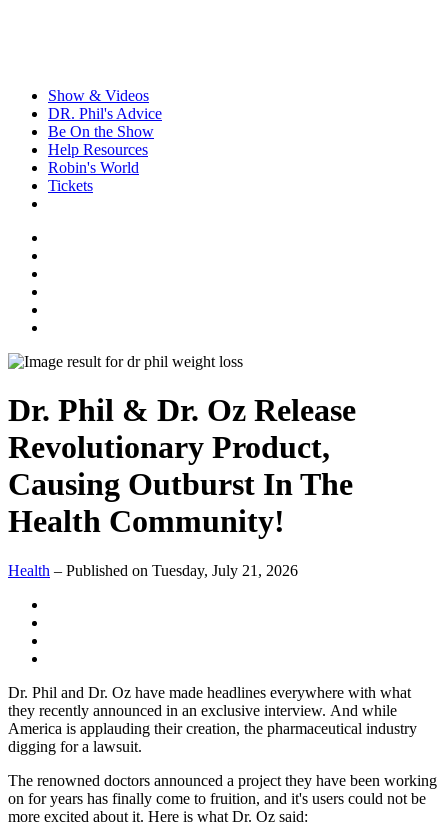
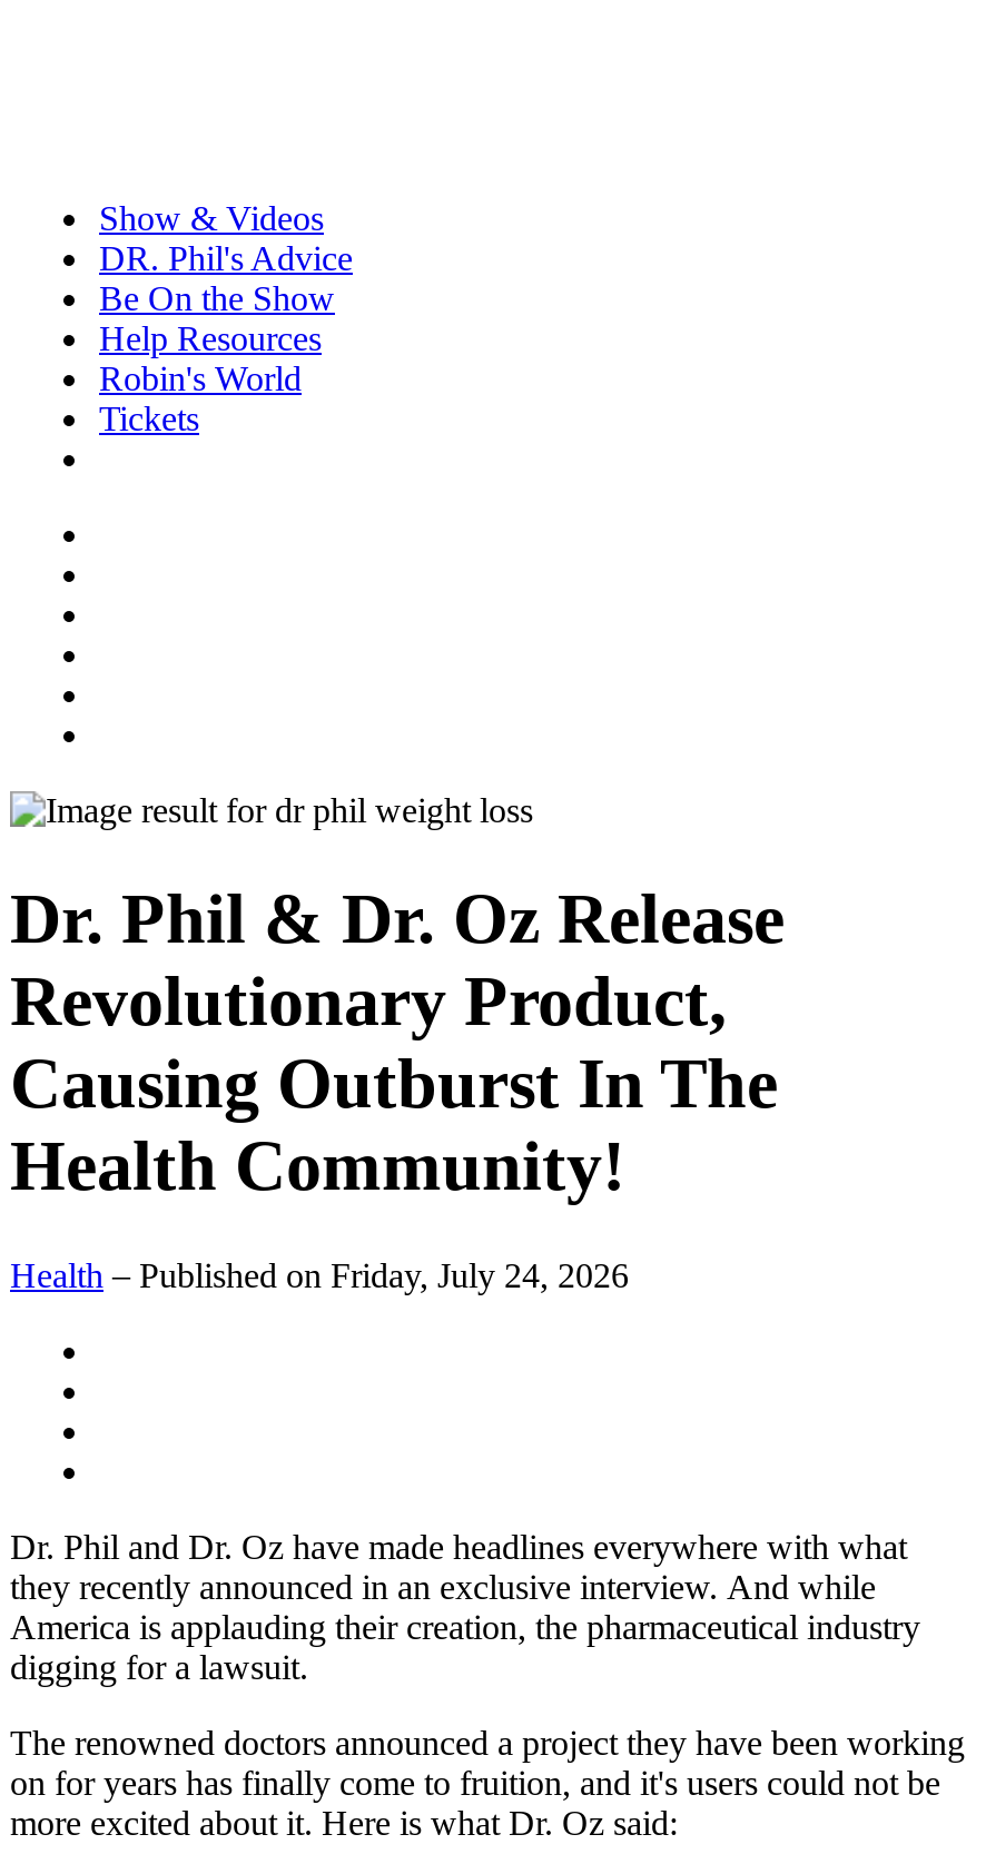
[8,562,298,579] Health – Published on Tuesday, July 21, 2026 -> [10,1256,629,1294] Health – Published on Friday, July 24, 2026

